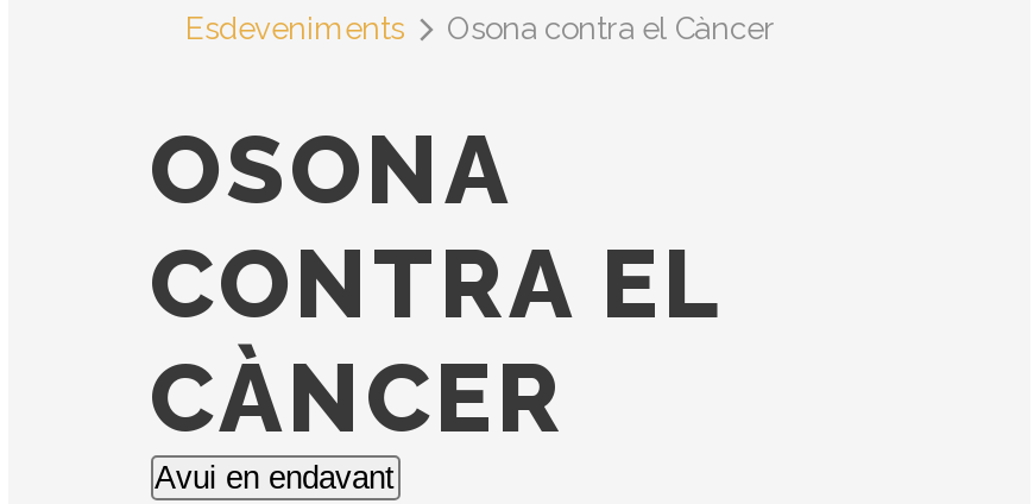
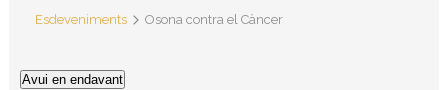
[150,113,723,453] OSONA | CONTRA EL | CÀNCER -> none

